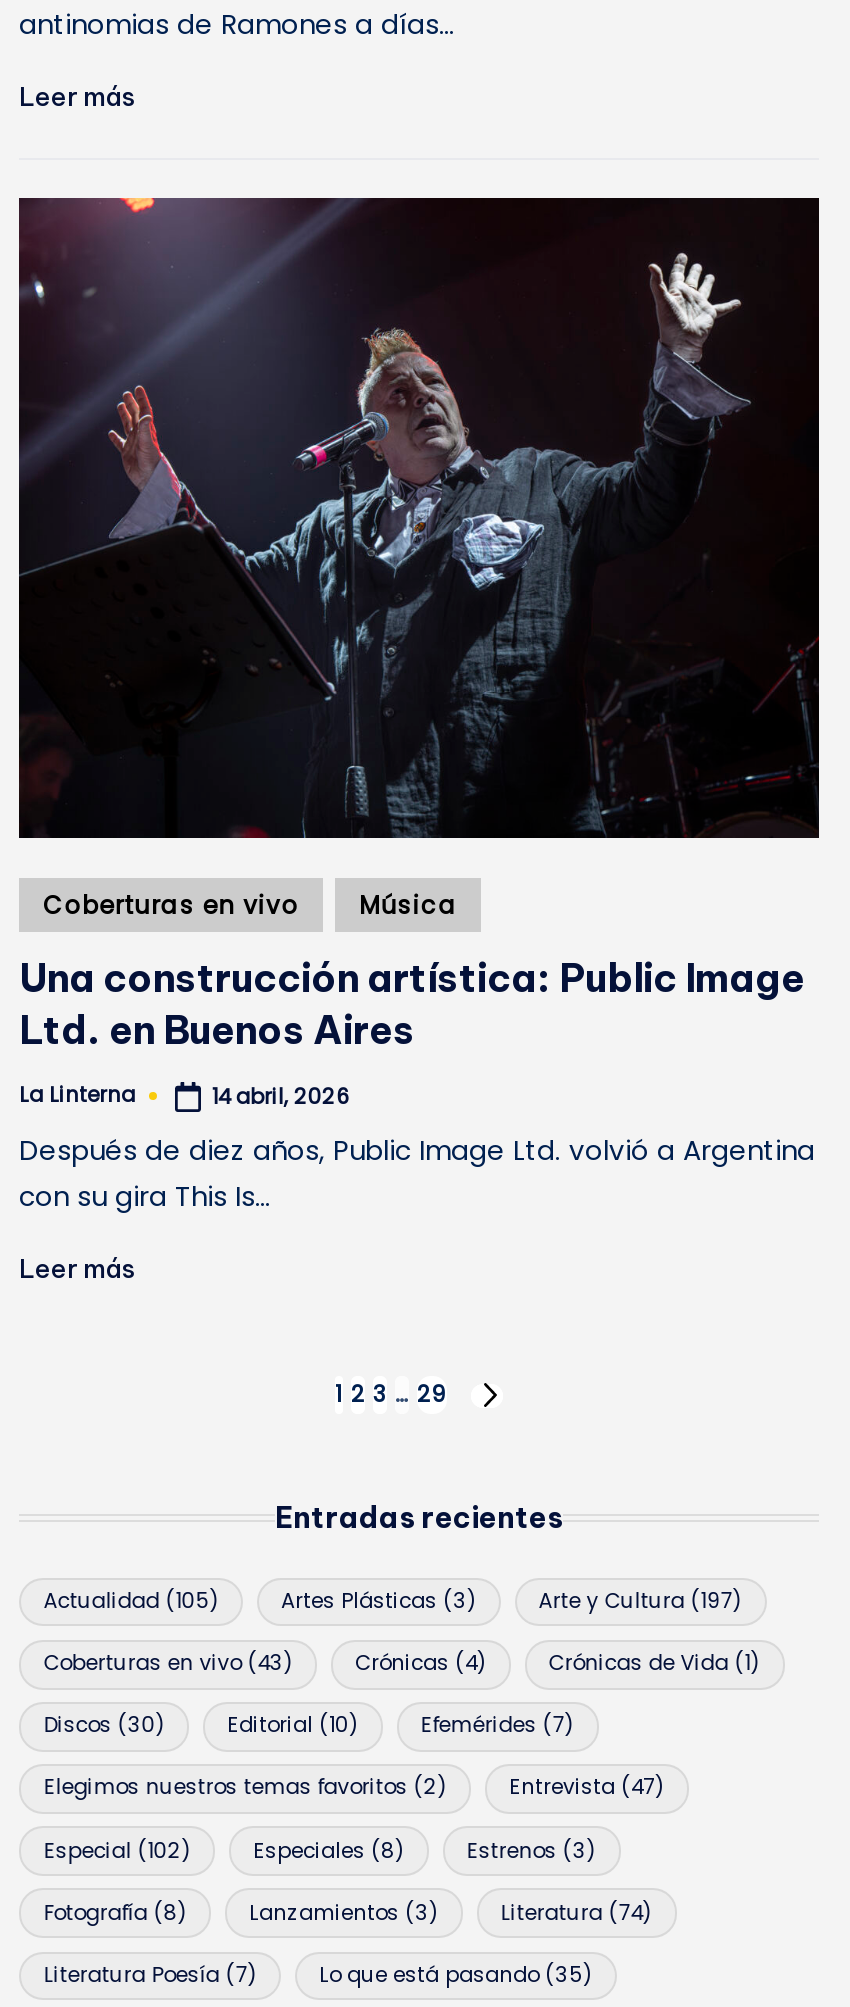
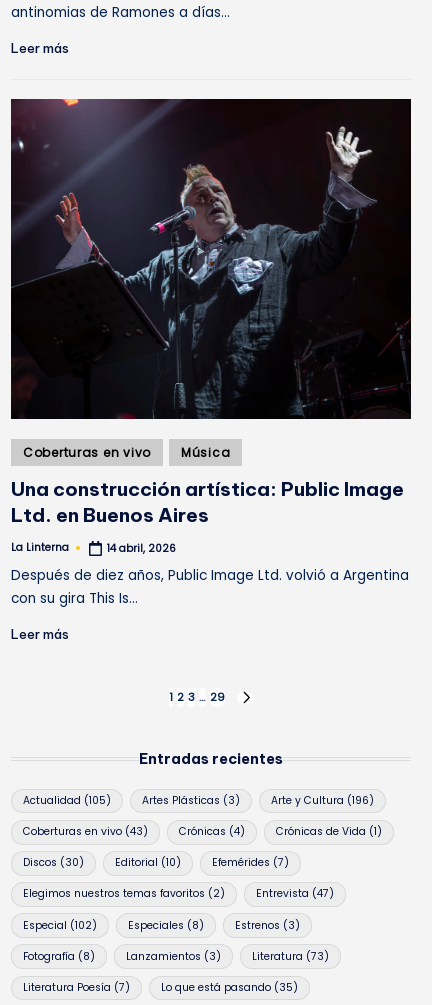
[538,1586,742,1616] Arte y Cultura (197) -> [271,793,374,808] Arte y Cultura (196)
[500,1898,652,1928] Literatura (74) -> [252,949,329,964] Literatura (73)

